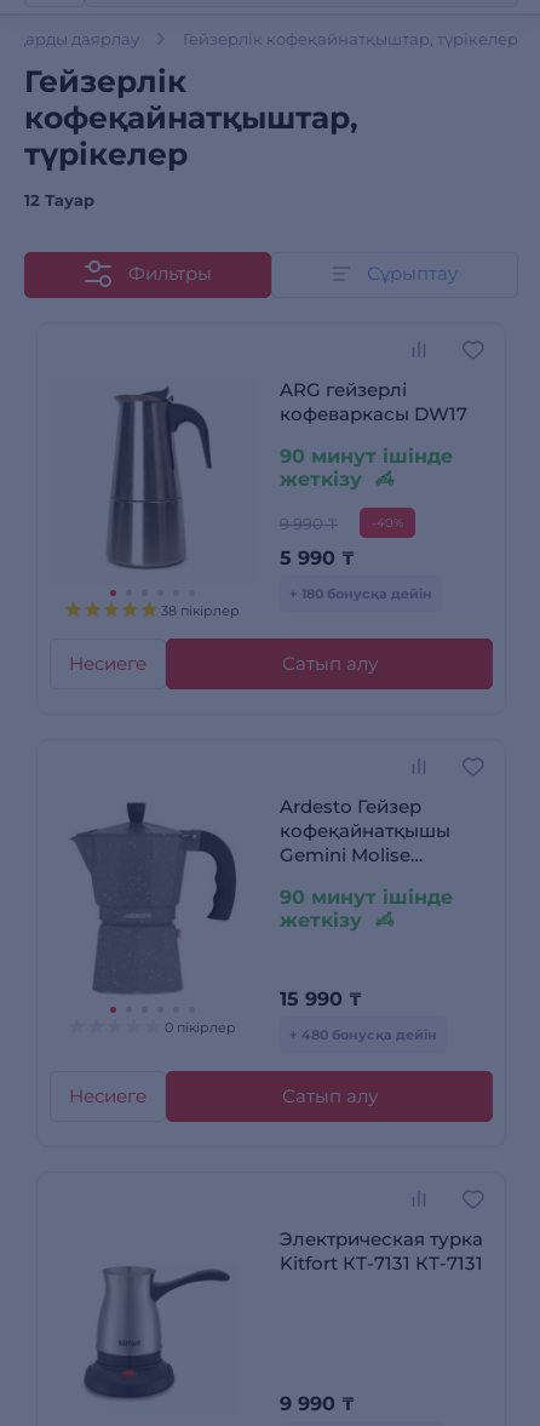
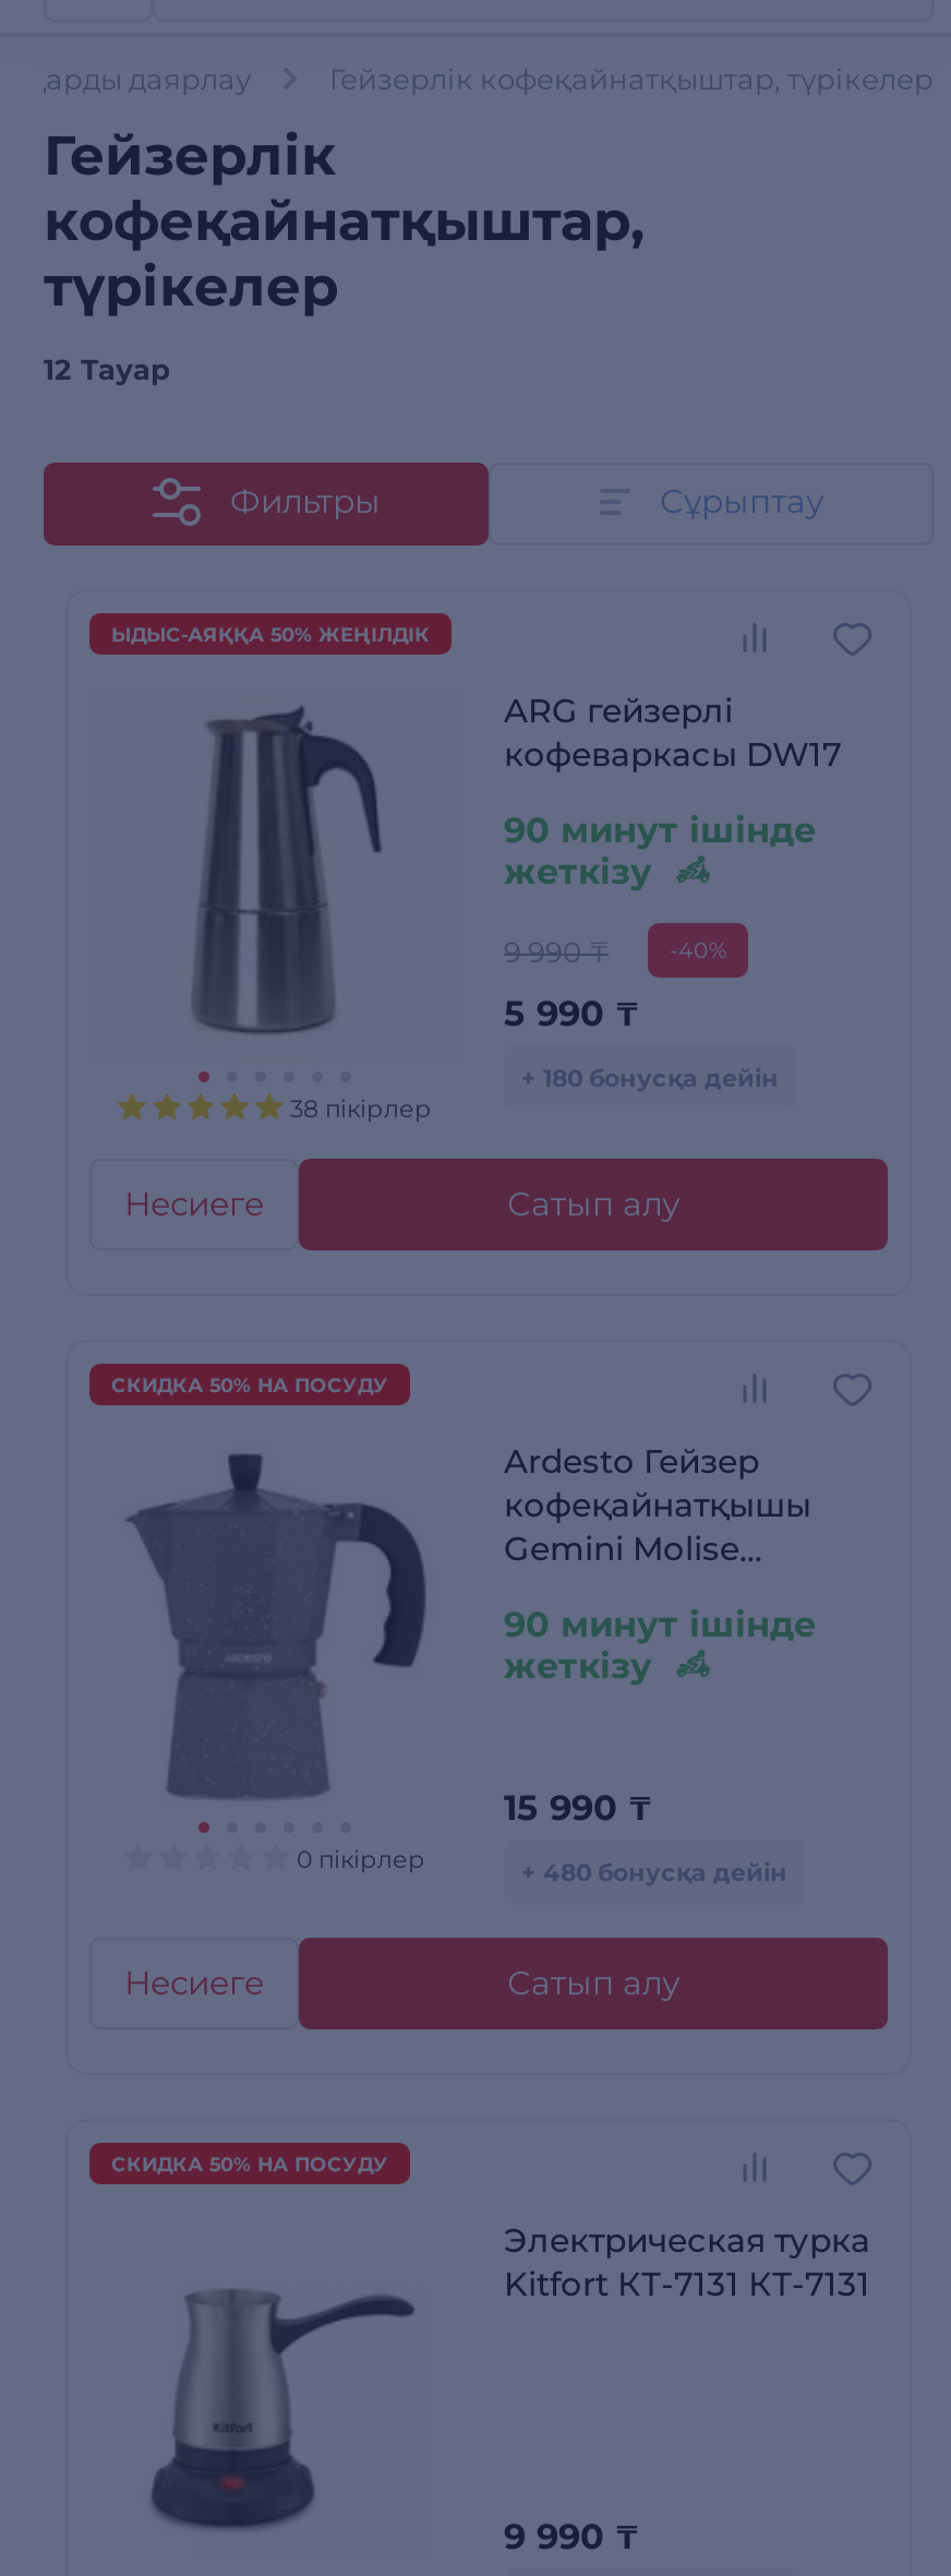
none -> [111,622,430,646] ЫДЫС-АЯҚҚА 50% ЖЕҢІЛДІК
none -> [111,1373,388,1397] СКИДКА 50% НА ПОСУДУ
none -> [111,2152,388,2176] СКИДКА 50% НА ПОСУДУ

